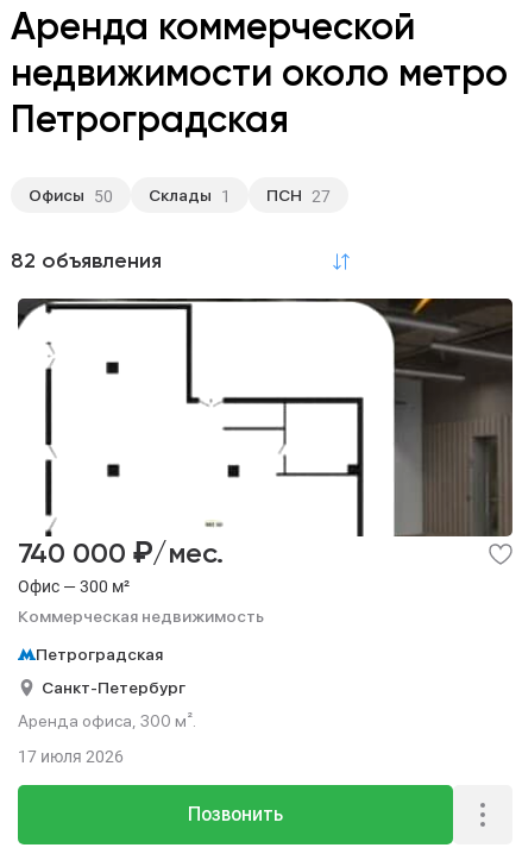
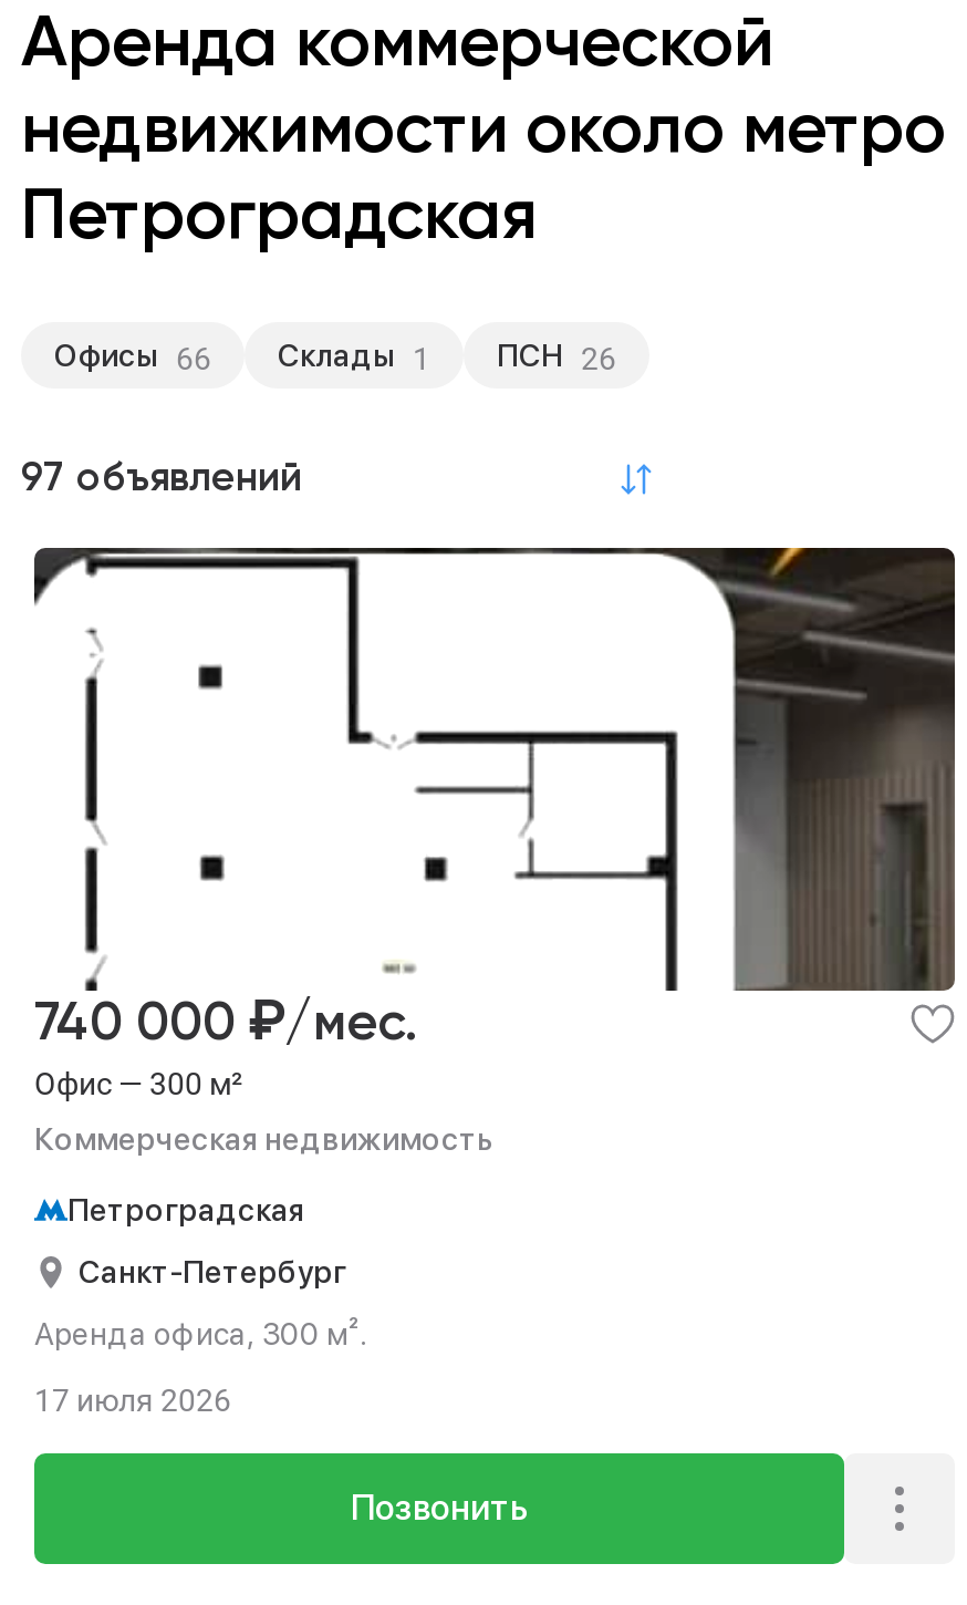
[29,186,113,206] Офисы 50 -> [54,338,211,376] Офисы 66
[266,186,331,206] ПСН 27 -> [497,338,616,376] ПСН 26
[11,251,162,272] 82 объявления -> [21,459,302,499] 97 объявлений

